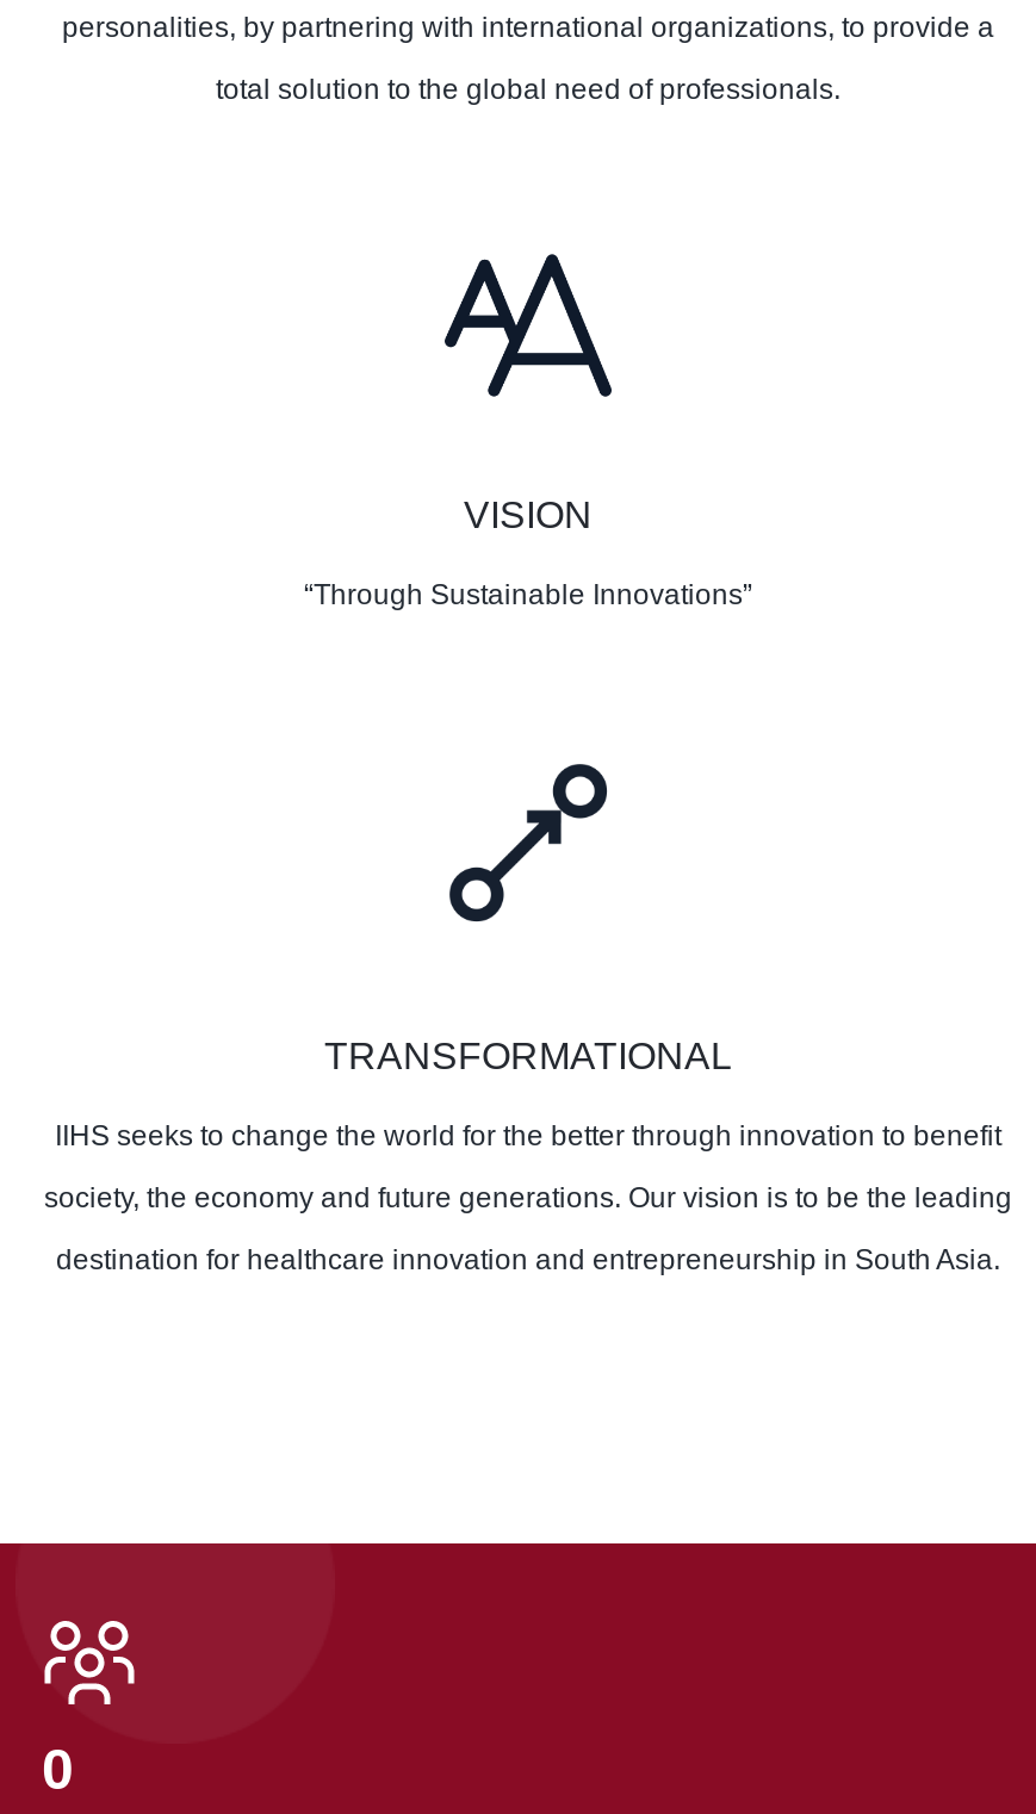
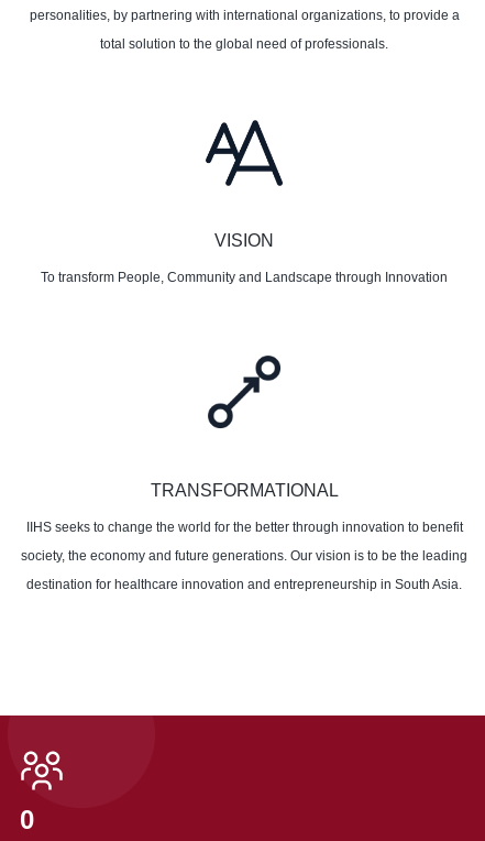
[304,578,752,611] “Through Sustainable Innovations” -> [41,270,448,285] To transform People, Community and Landscape through Innovation

